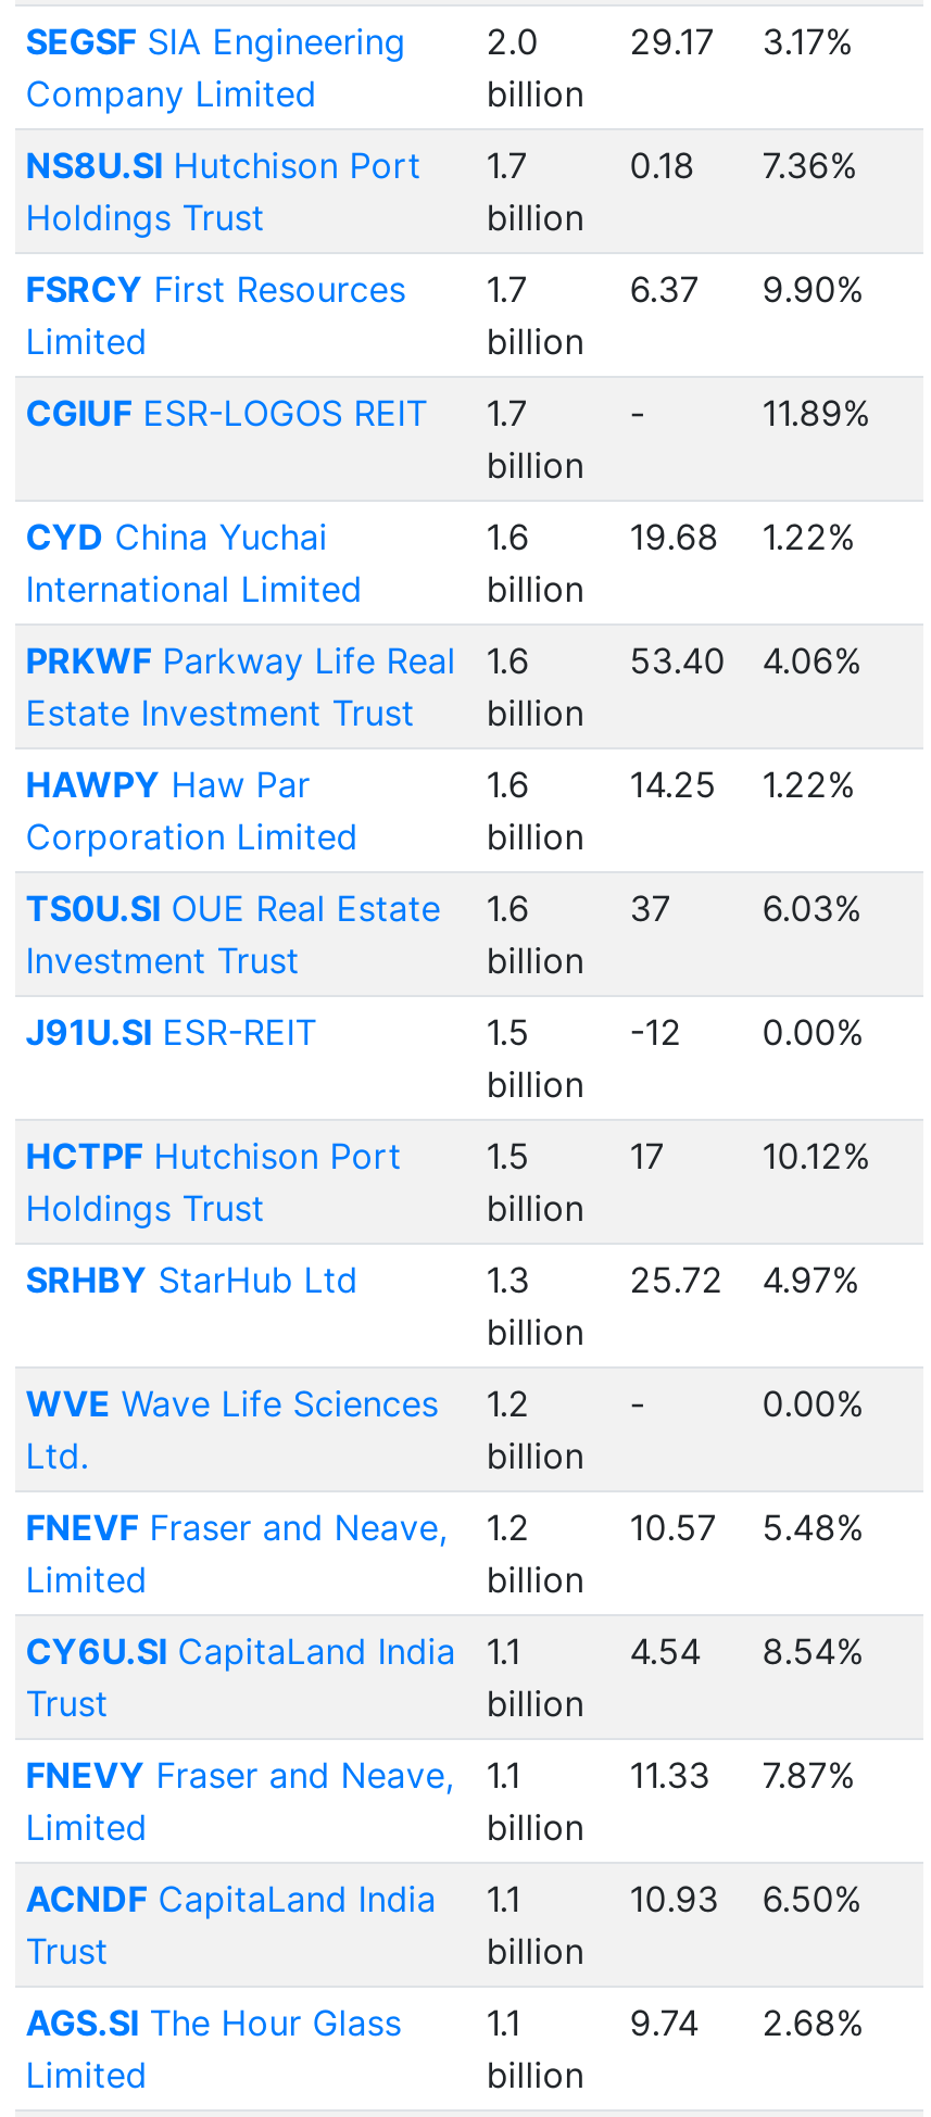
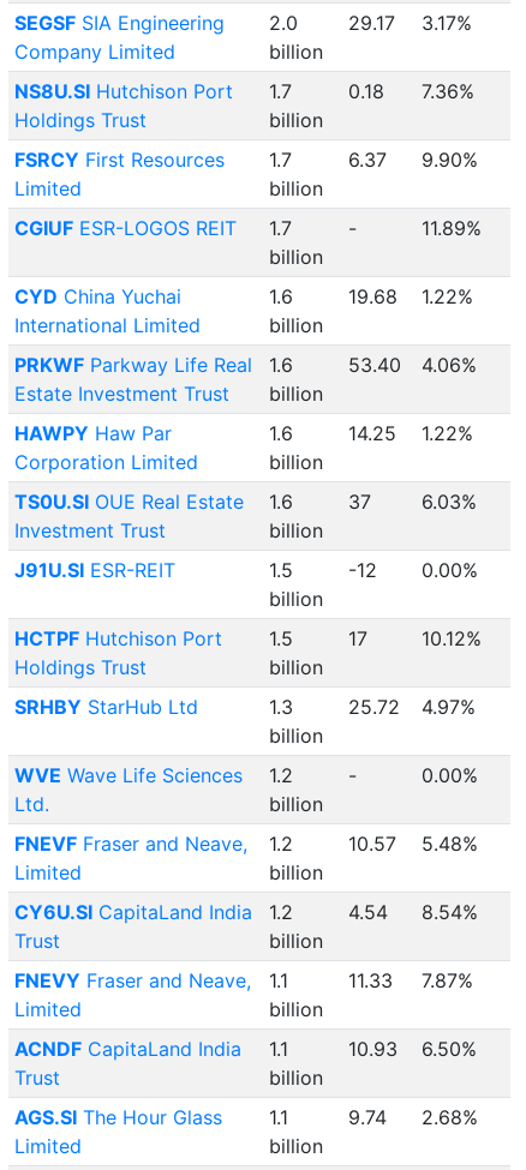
[26,1629,521,1673] CY6U.SI CapitaLand India 1.1 -> [14,900,293,924] CY6U.SI CapitaLand India 1.2

